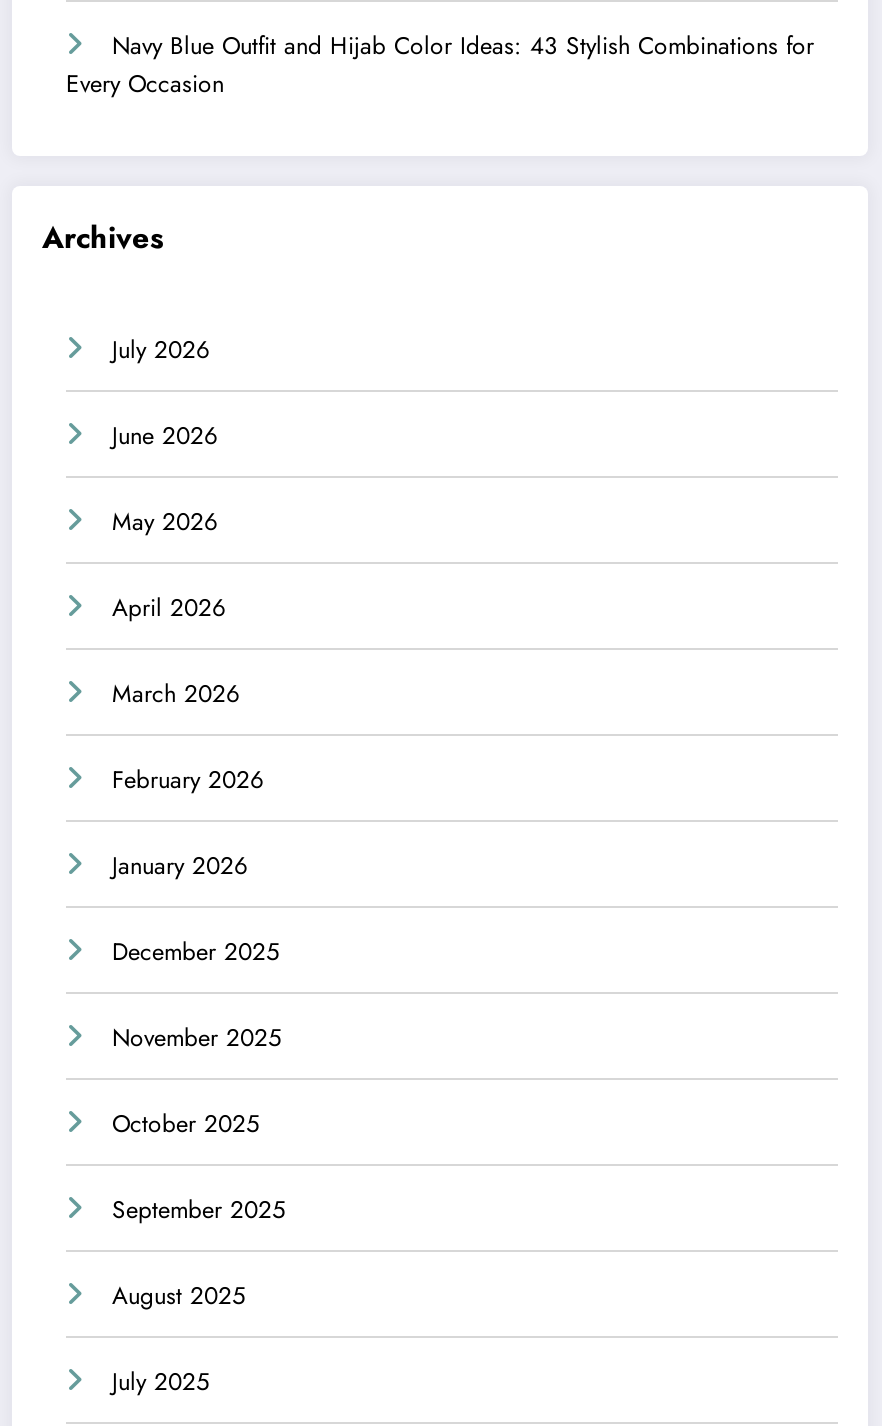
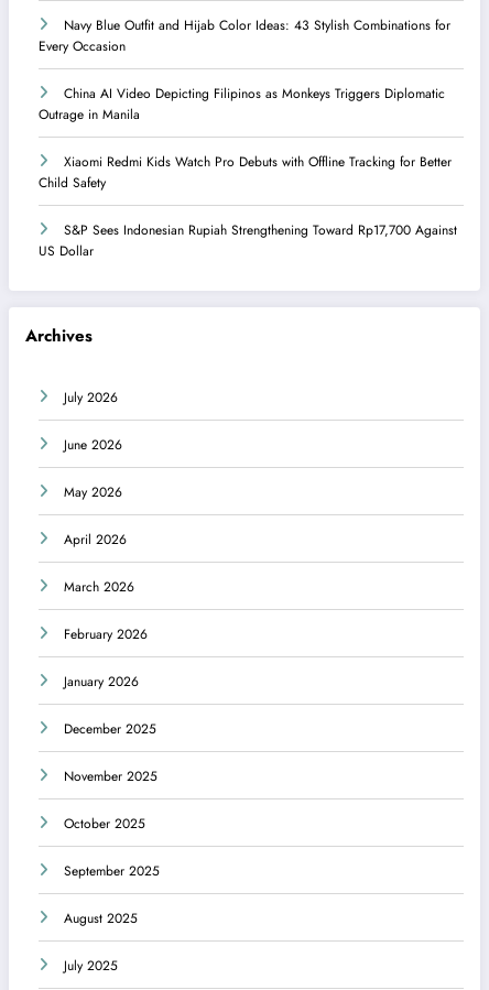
none -> [39,84,457,261] China AI Video Depicting Filipinos as Monkeys Triggers Diplomatic | Outrage in Manila | Xiaomi Redmi Kids Watch Pro Debuts with Offline Tracking for Better | Child Safety | S&P Sees Indonesian Rupiah Strengthening Toward Rp17,700 Against | US Dollar

